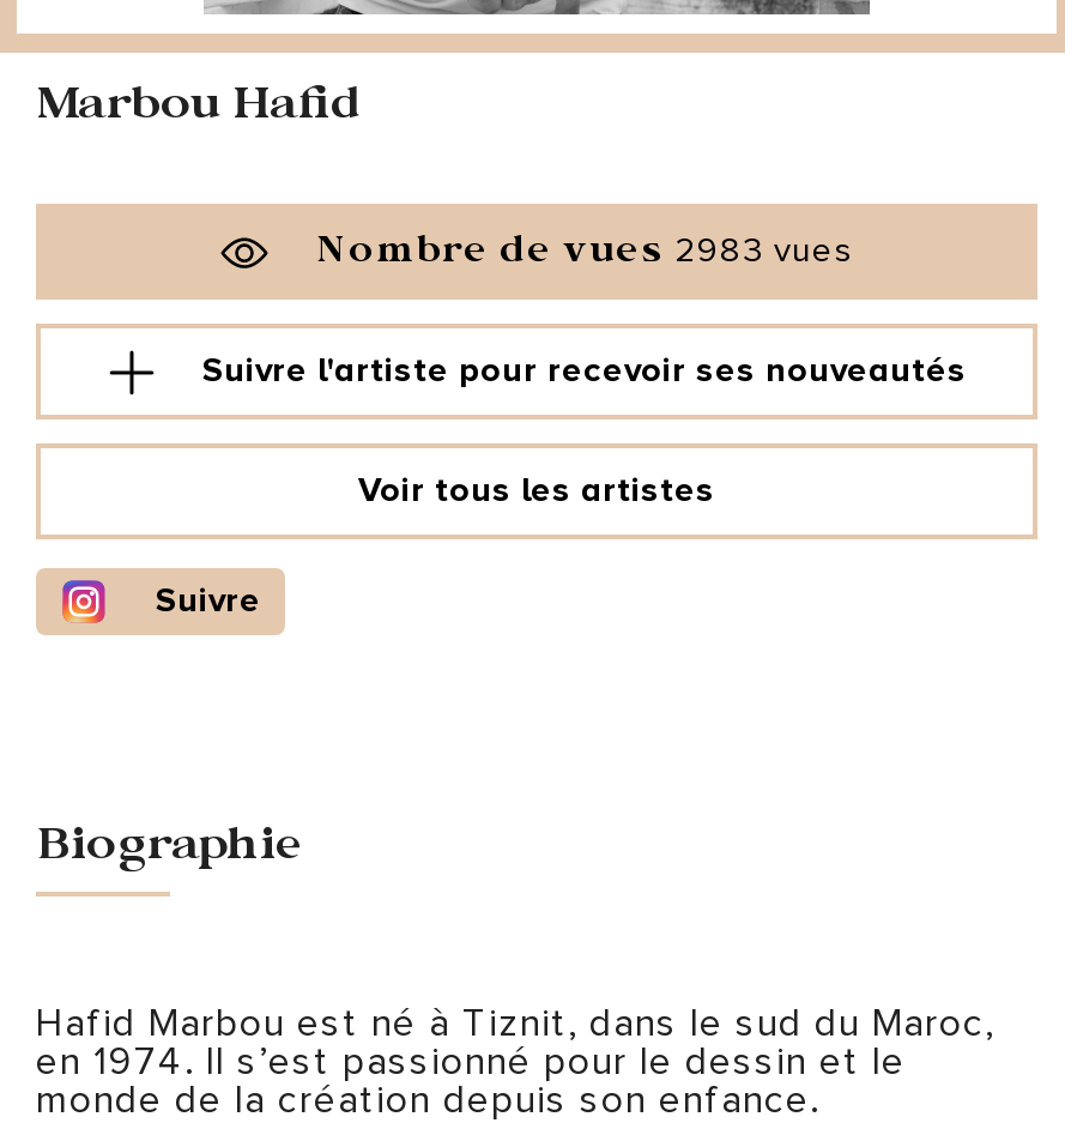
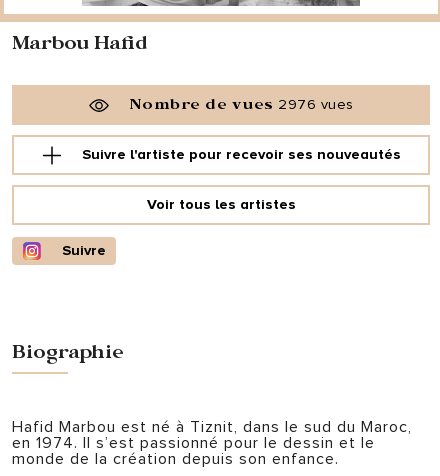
[316,224,853,291] Nombre de vues 2983 vues -> [128,93,353,121] Nombre de vues 2976 vues

